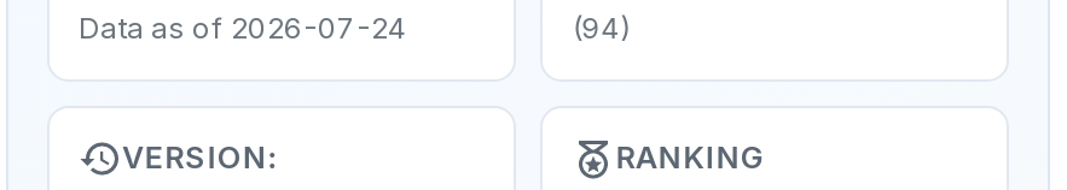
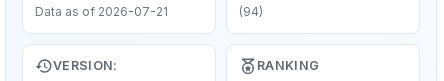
[79,9,407,45] Data as of 2026-07-24 -> [35,4,168,19] Data as of 2026-07-21

